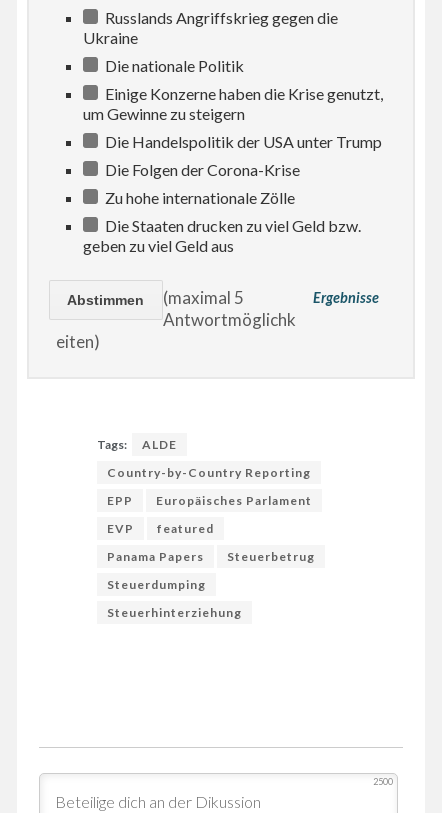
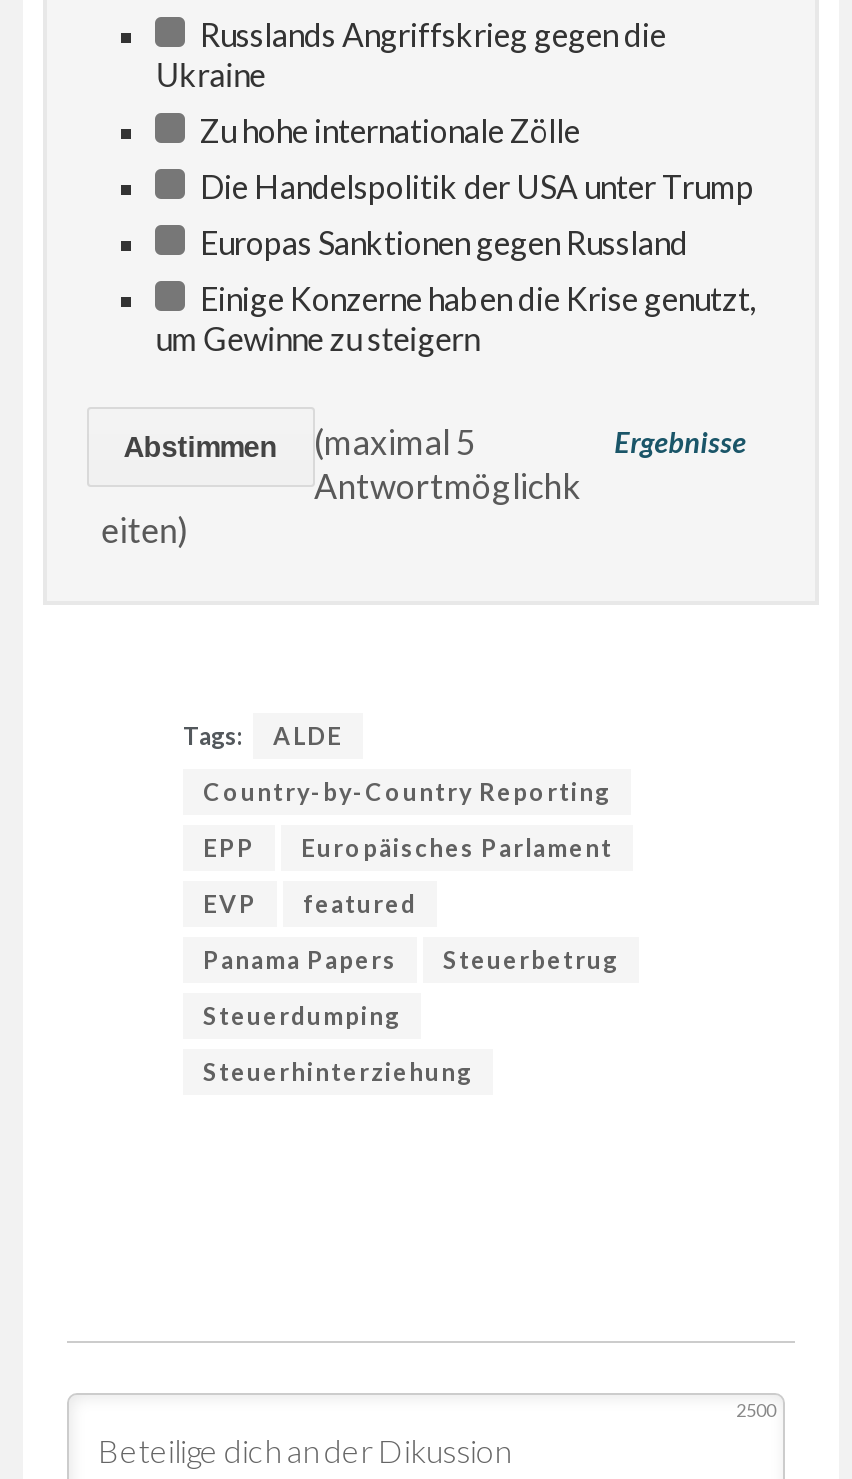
[102,55,244,74] Die nationale Politik -> [194,222,688,260] Europas Sanktionen gegen Russland
moved [83,83,383,122] -> [156,278,756,356]: Einige Konzerne haben die Krise genutzt, | um Gewinne zu steigern
moved [102,131,382,150] -> [194,166,754,204]: Die Handelspolitik der USA unter Trump
[83,159,361,254] Die Folgen der Corona-Krise | Die Staaten drucken zu viel Geld bzw. | geben zu viel Geld aus -> none
moved [102,187,295,206] -> [194,110,580,148]: Zu hohe internationale Zölle

